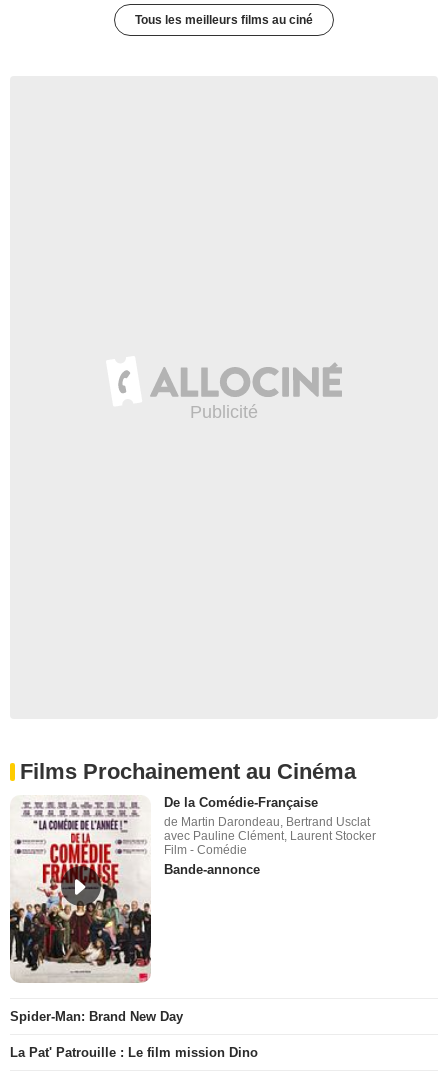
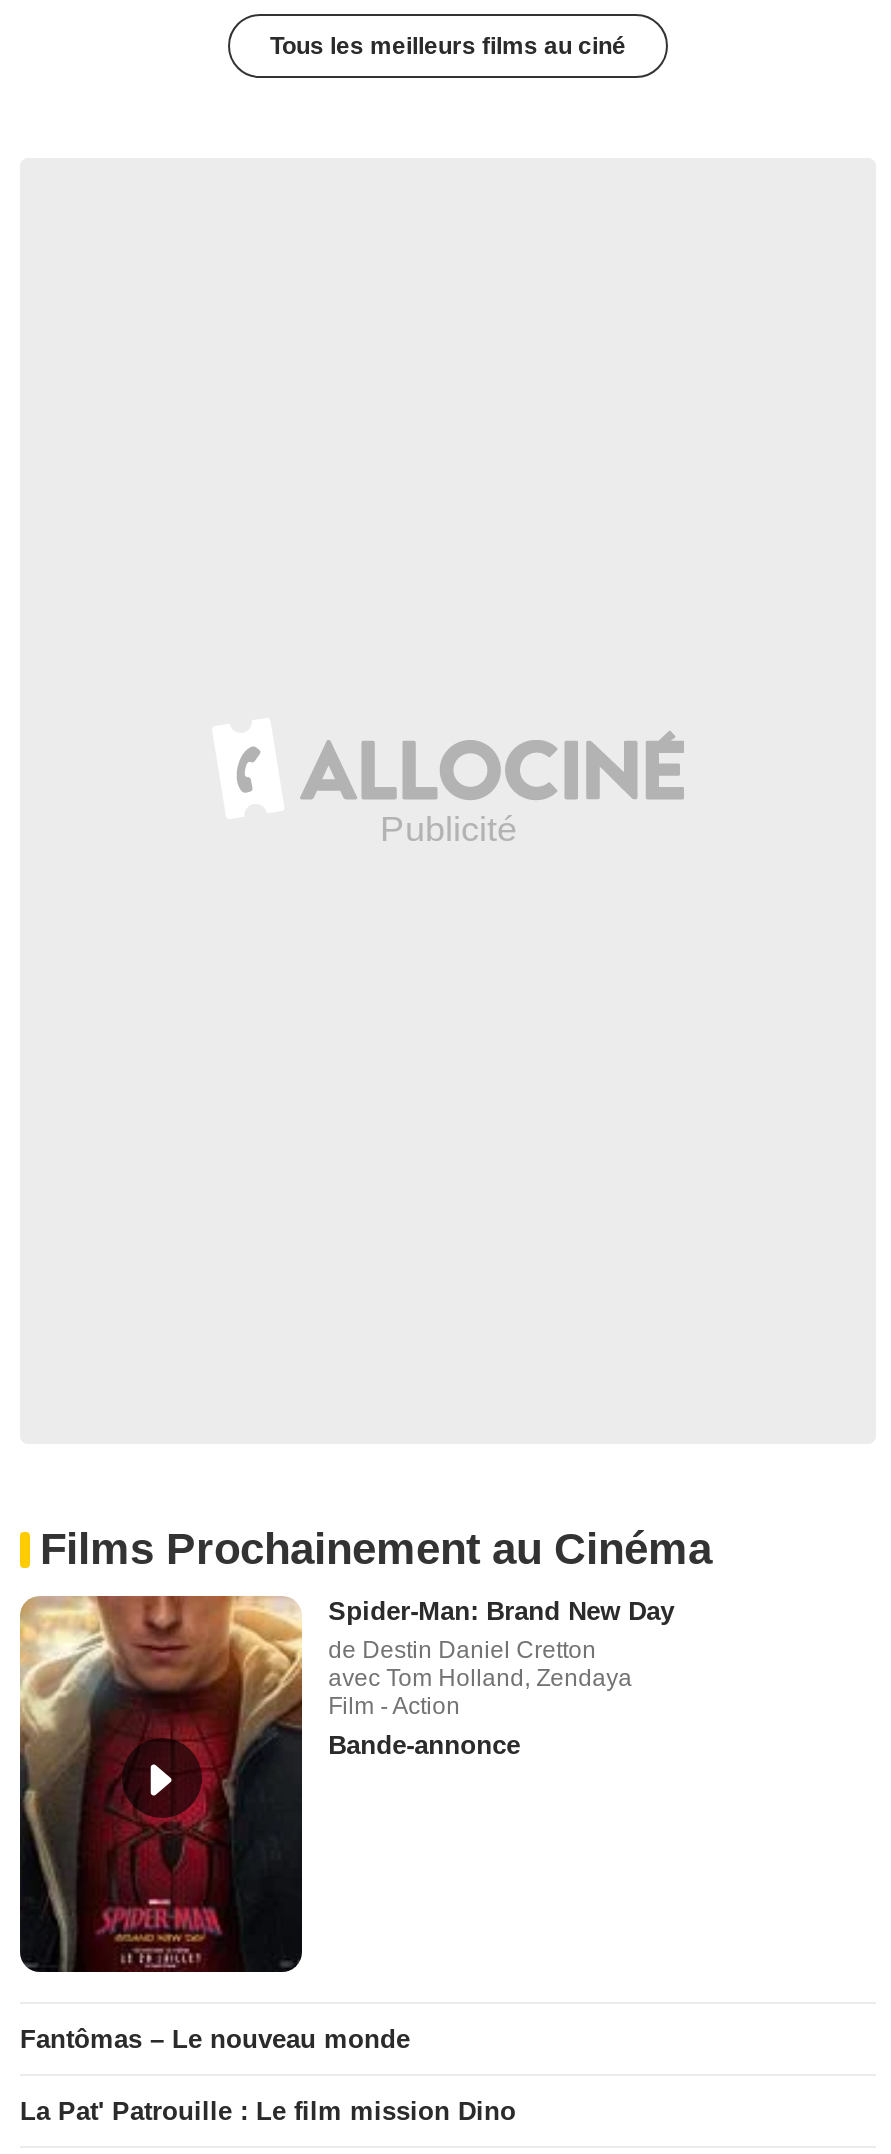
[9,794,376,983] [image] | De la Comédie-Française | de Martin Darondeau, Bertrand Usclat | avec Pauline Clément, Laurent Stocker | Film - Comédie -> [18,1594,632,1974] [image] | de Destin Daniel Cretton | avec Tom Holland, Zendaya | Film - Action
none -> [20,2024,410,2054] Fantômas – Le nouveau monde
moved [10,1009,183,1024] -> [328,1595,674,1625]: Spider-Man: Brand New Day

